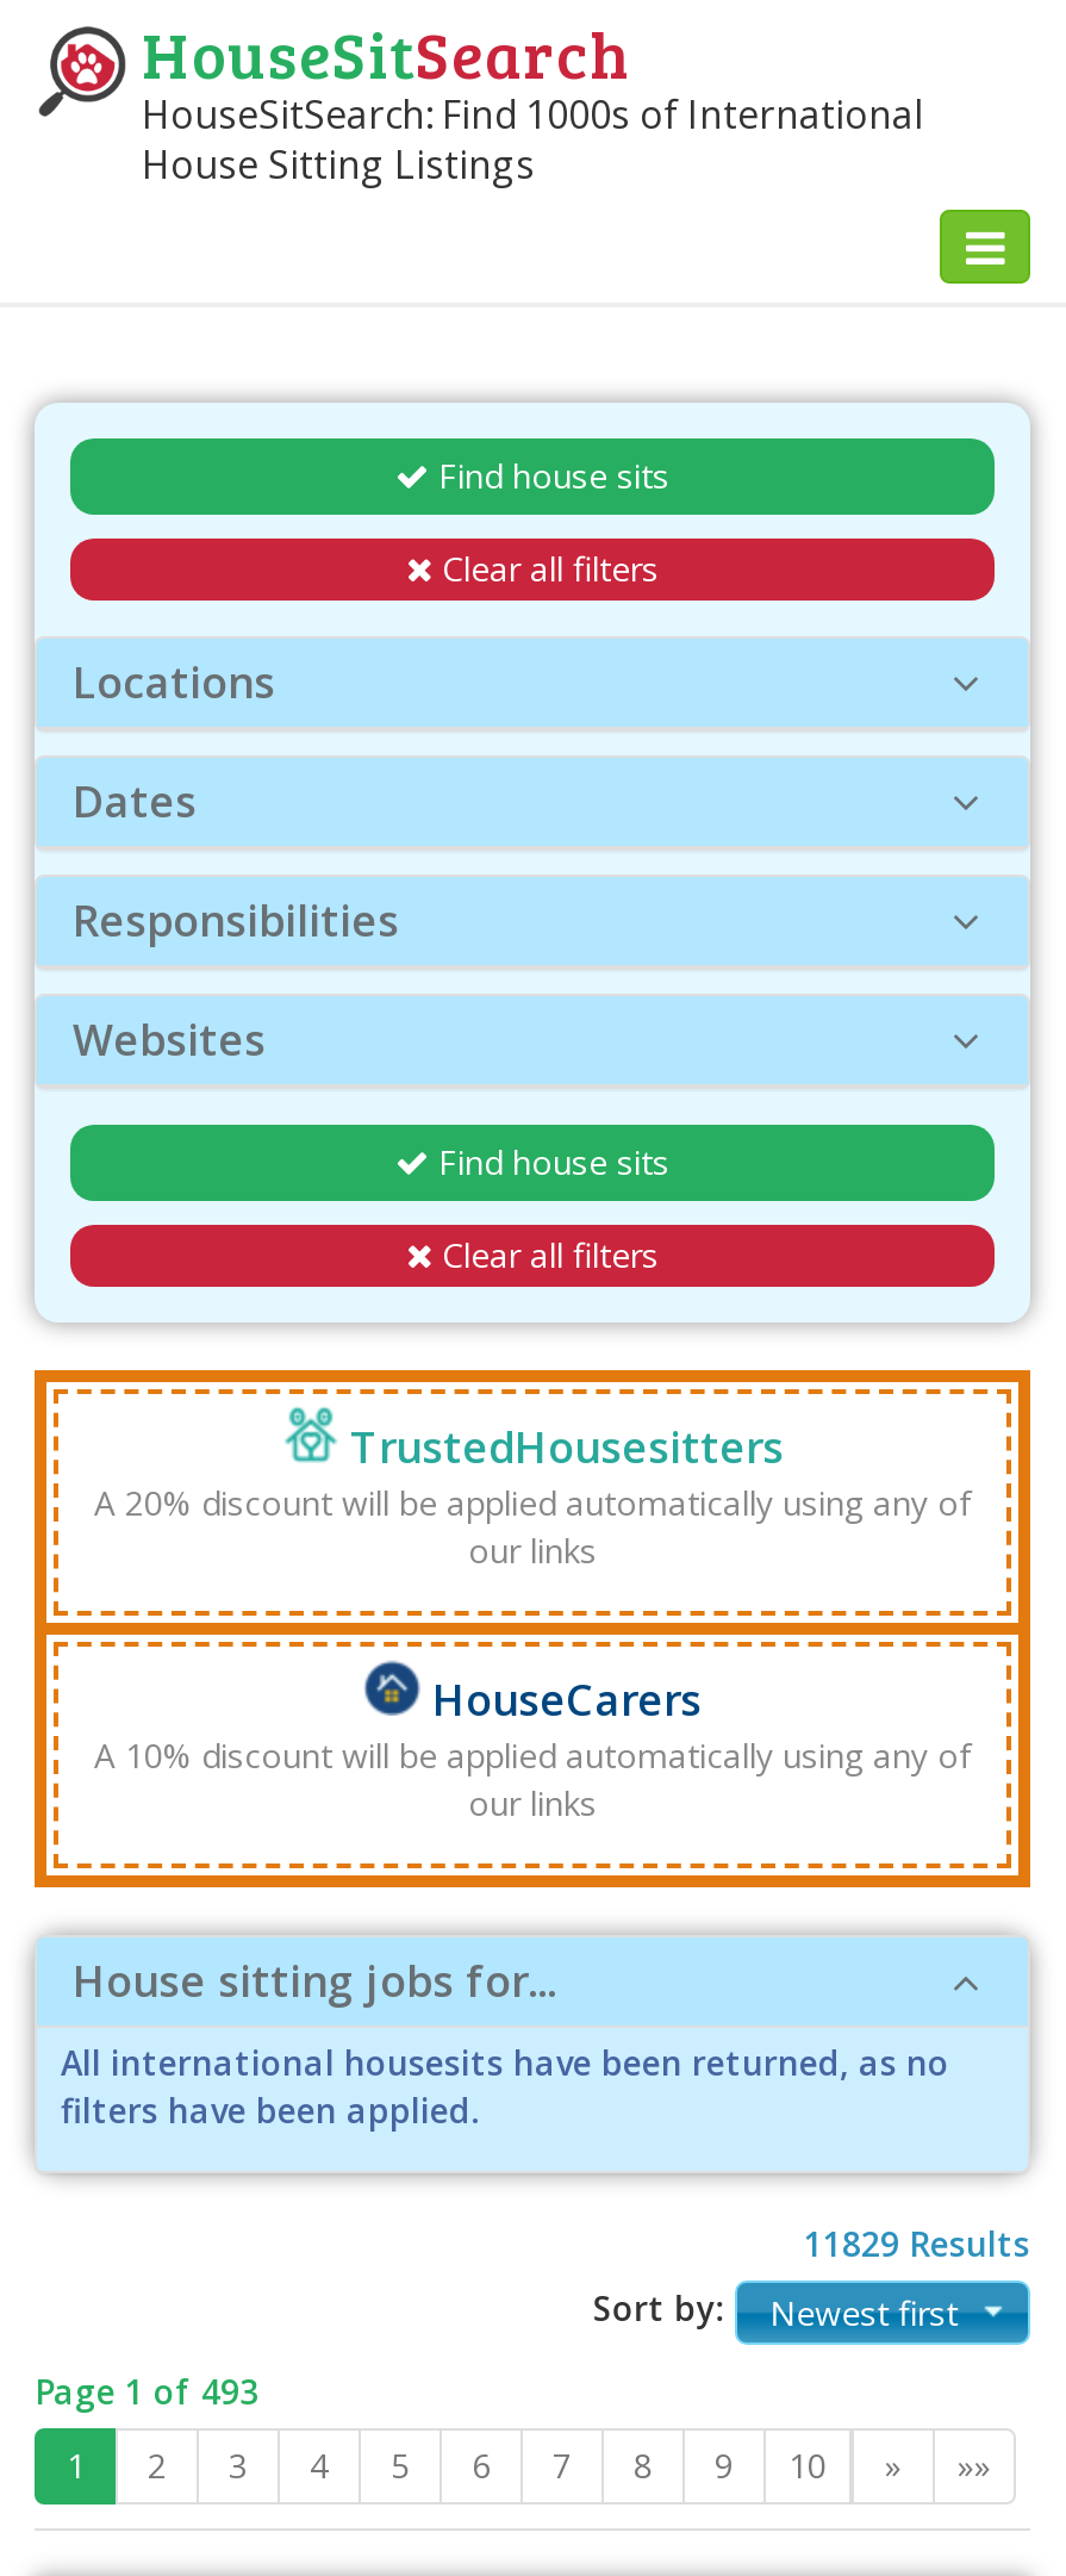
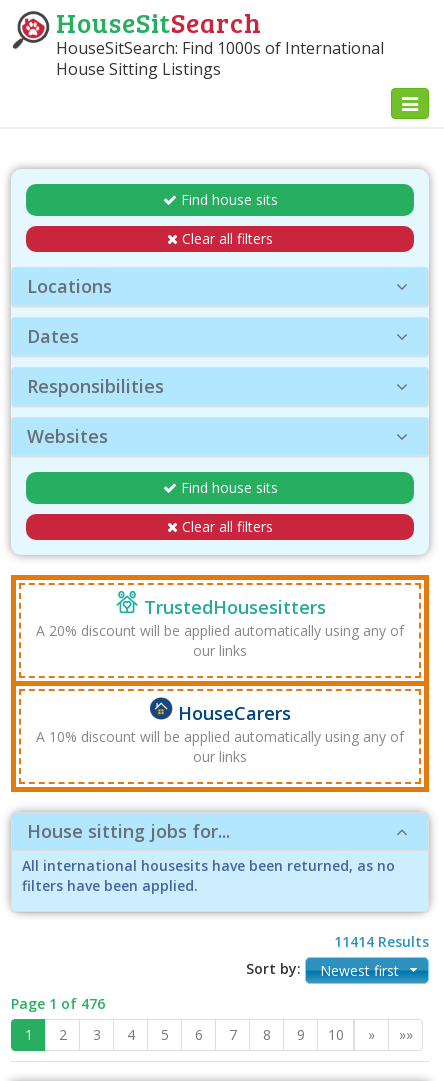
[804,2221,1030,2266] 11829 Results -> [334,932,429,951] 11414 Results
[35,2369,258,2414] Page 1 of 493 -> [11,994,105,1013] Page 1 of 476

